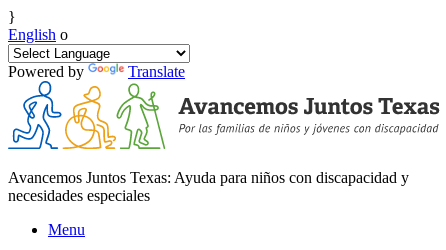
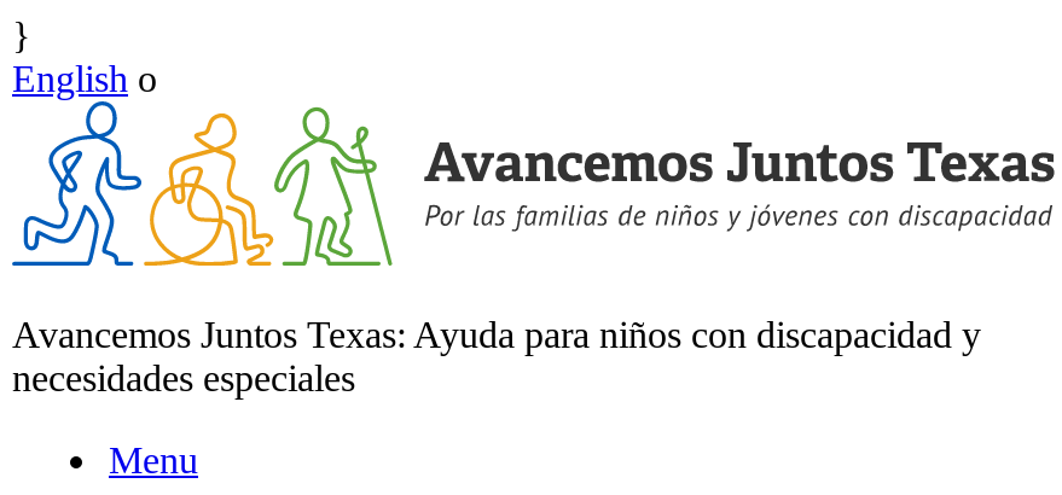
[8,63,185,80] Powered by | Translate -> none

